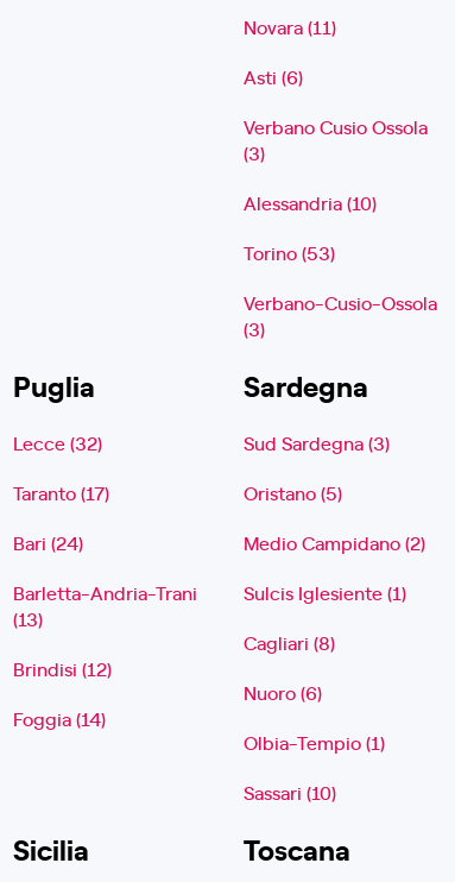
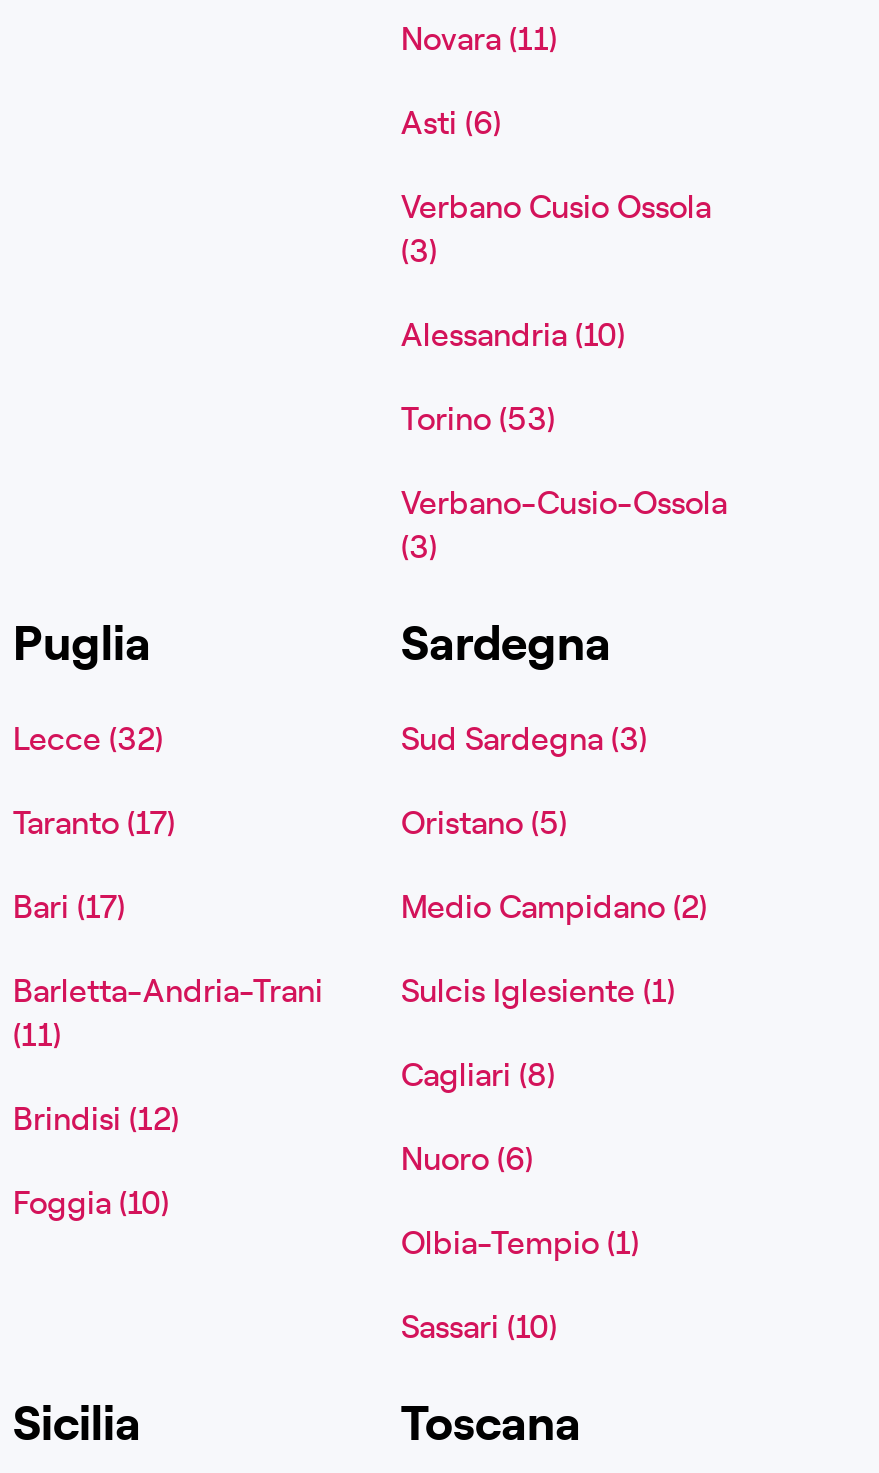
[13,529,83,555] Bari (24) -> [13,882,125,926] Bari (17)
[13,605,43,631] (13) -> [13,1010,61,1054] (11)
[13,705,106,731] Foggia (14) -> [13,1178,169,1222] Foggia (10)

